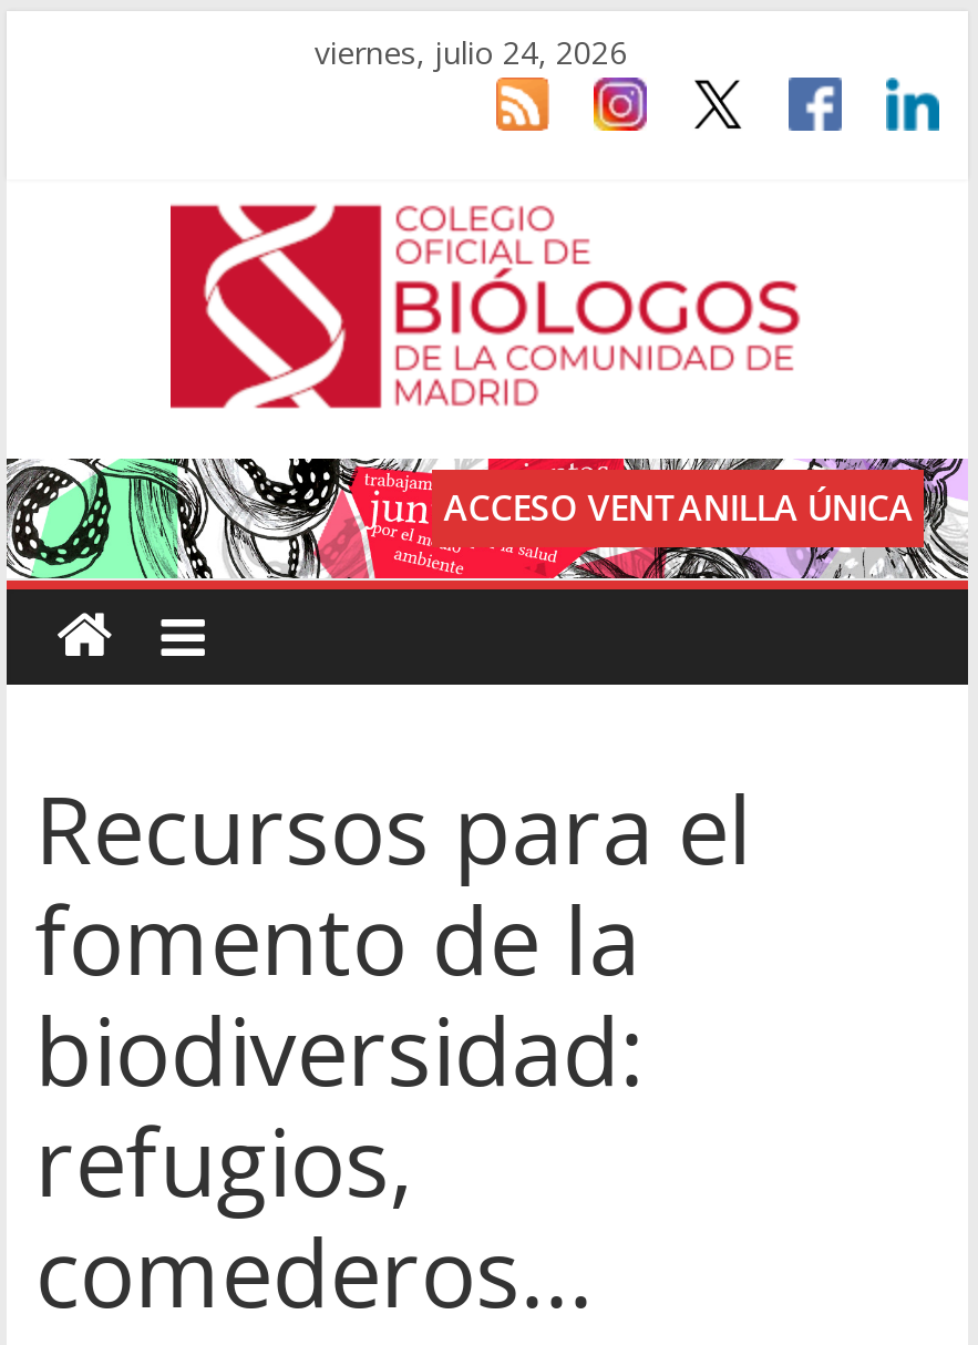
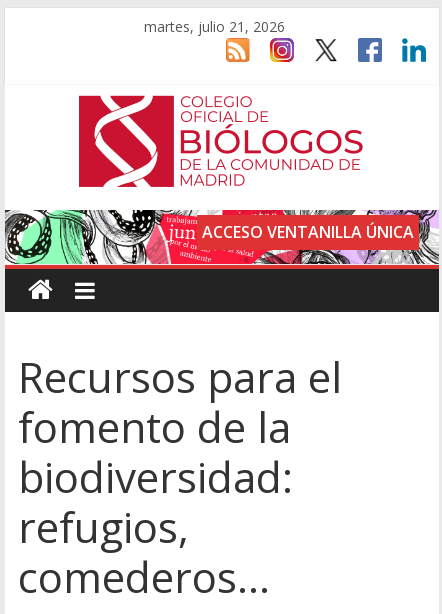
[315,31,627,73] viernes, julio 24, 2026 -> [144,17,285,36] martes, julio 21, 2026

